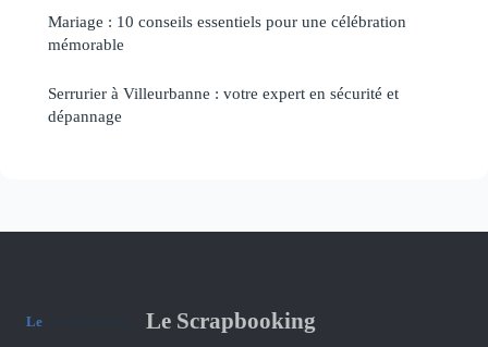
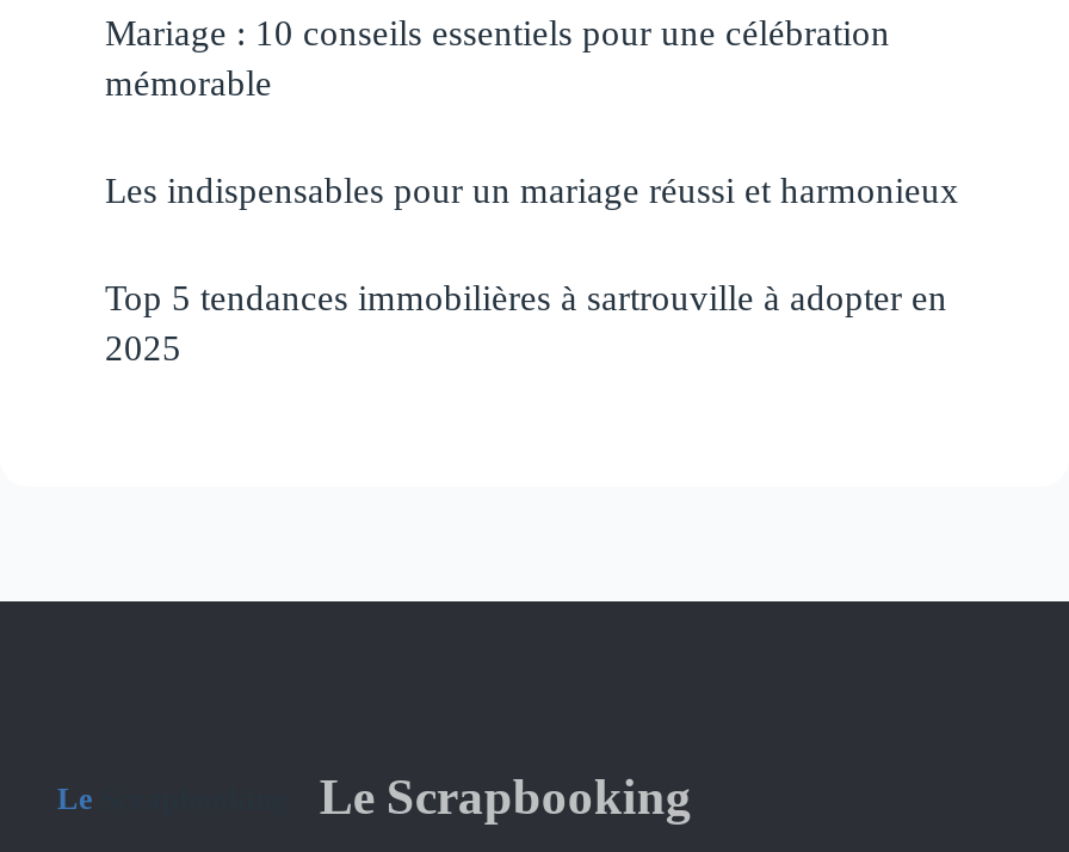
[48,84,399,125] Serrurier à Villeurbanne : votre expert en sécurité et | dépannage -> [105,169,959,367] Les indispensables pour un mariage réussi et harmonieux | Top 5 tendances immobilières à sartrouville à adopter en | 2025

